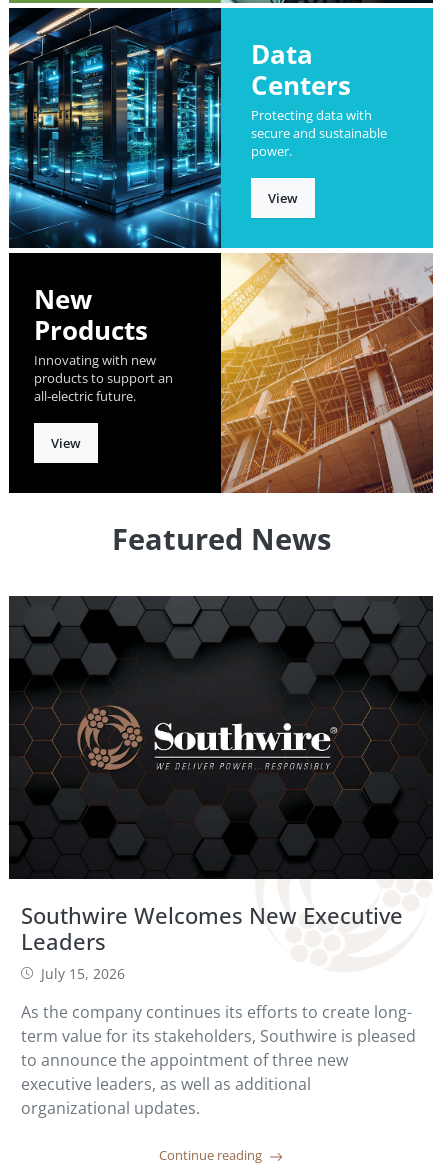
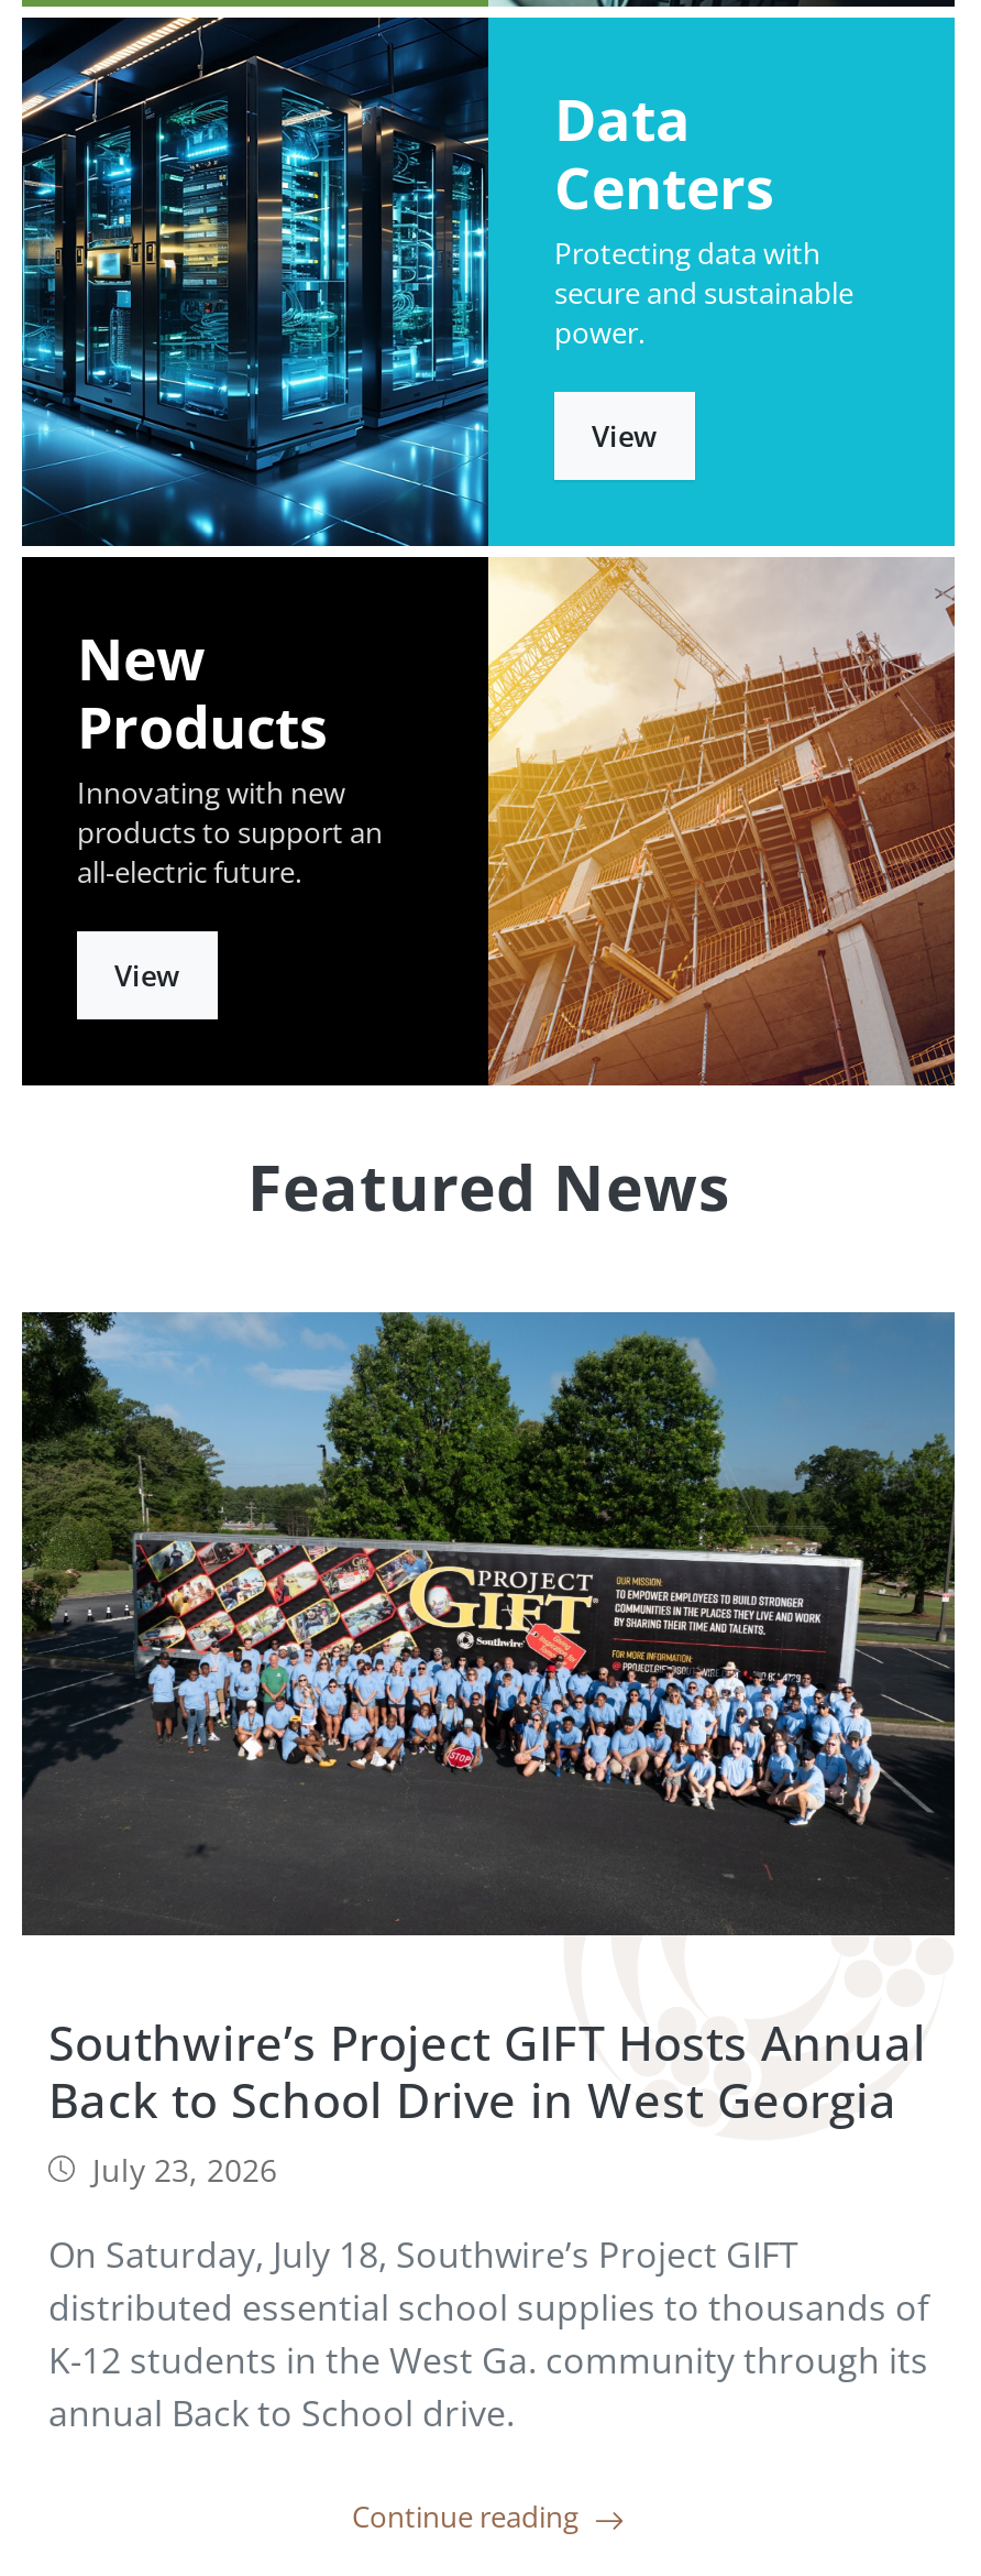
[9,595,434,982] [image] | Southwire Welcomes New Executive | Leaders | July 15, 2026 -> [20,1310,957,2190] [image] | Southwire’s Project GIFT Hosts Annual | Back to School Drive in West Georgia | July 23, 2026
[21,1000,416,1118] As the company continues its efforts to create long- | term value for its stakeholders, Southwire is pleased | to announce the appointment of three new | executive leaders, as well as additional | organizational updates. -> [48,2230,928,2437] On Saturday, July 18, Southwire’s Project GIFT | distributed essential school supplies to thousands of | K-12 students in the West Ga. community through its | annual Back to School drive.

